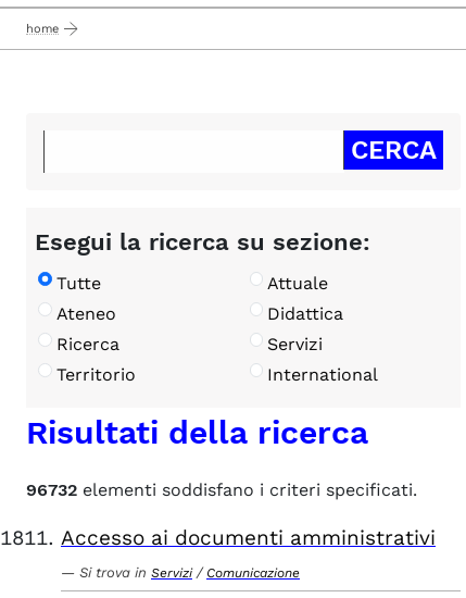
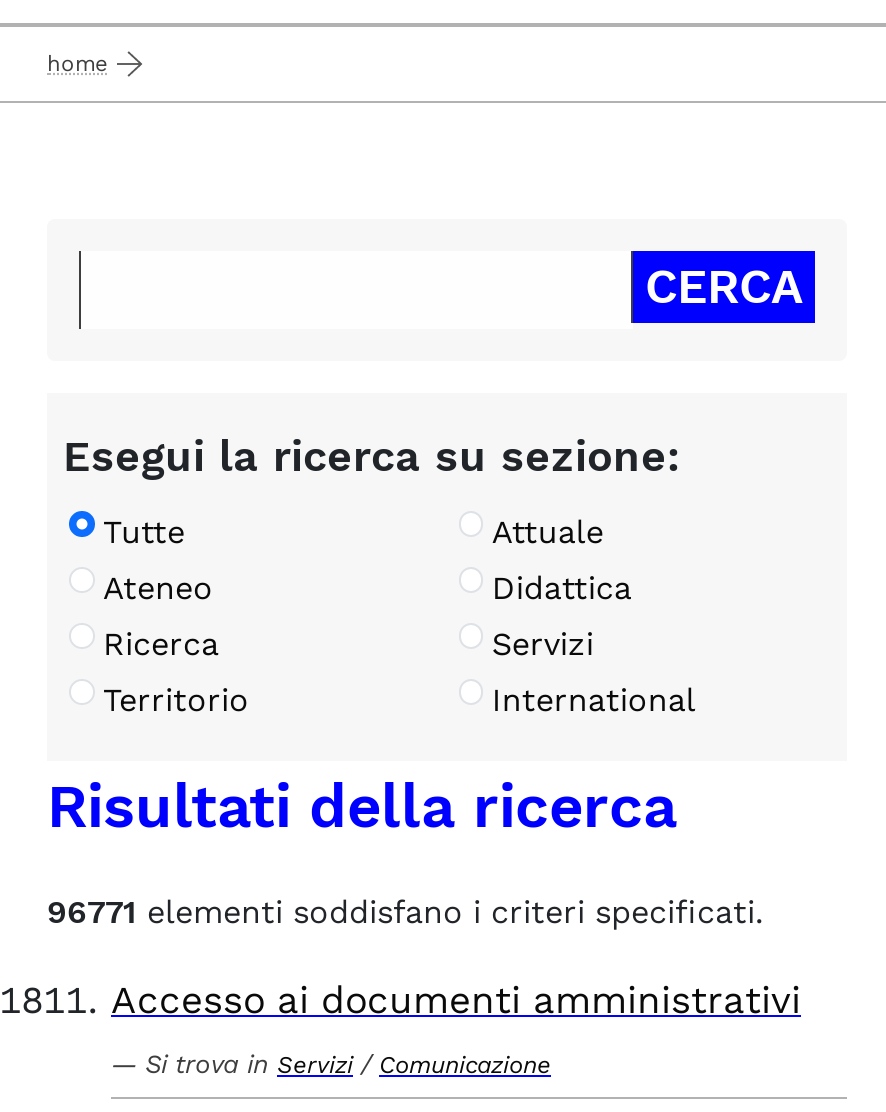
[26,479,417,500] 96732 elementi soddisfano i criteri specificati. -> [47,893,763,931] 96771 elementi soddisfano i criteri specificati.

